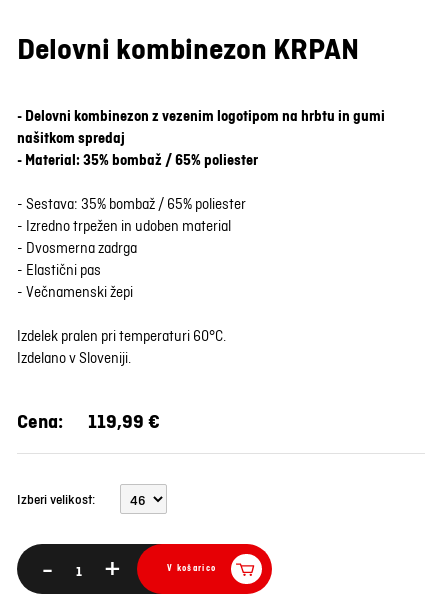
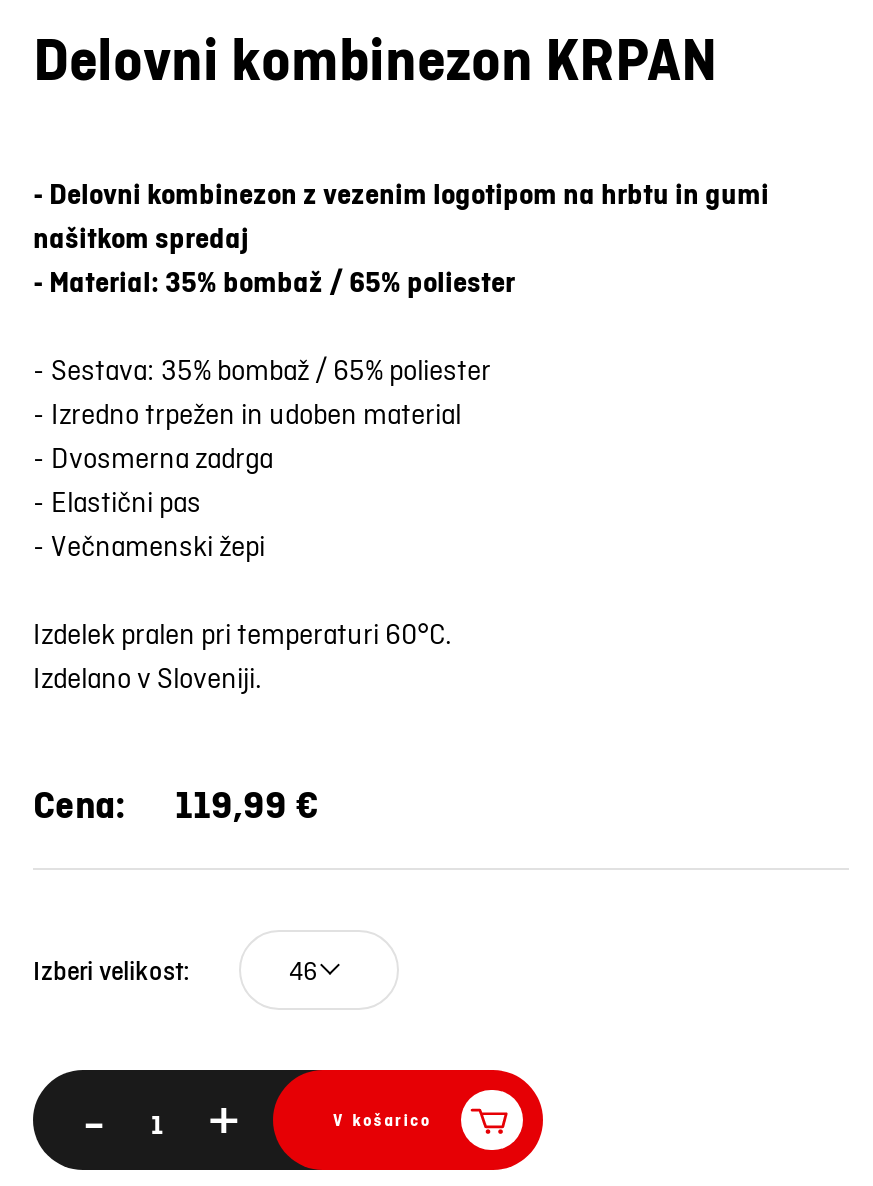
none -> [289,951,317,987] 46

